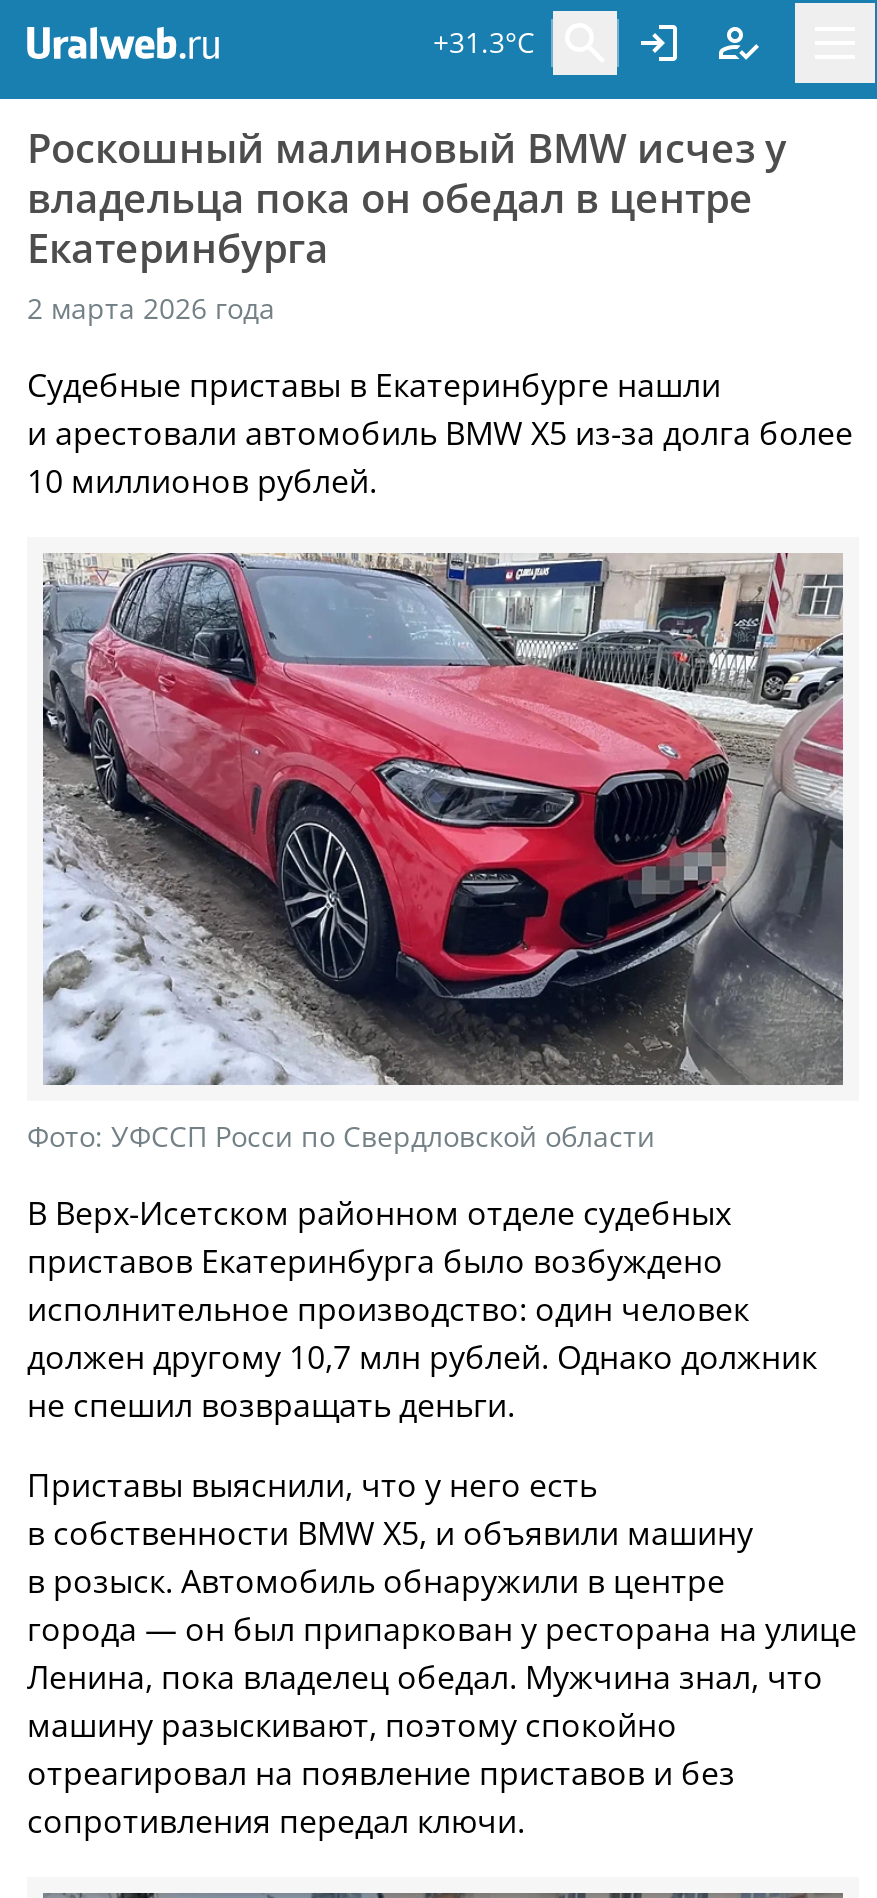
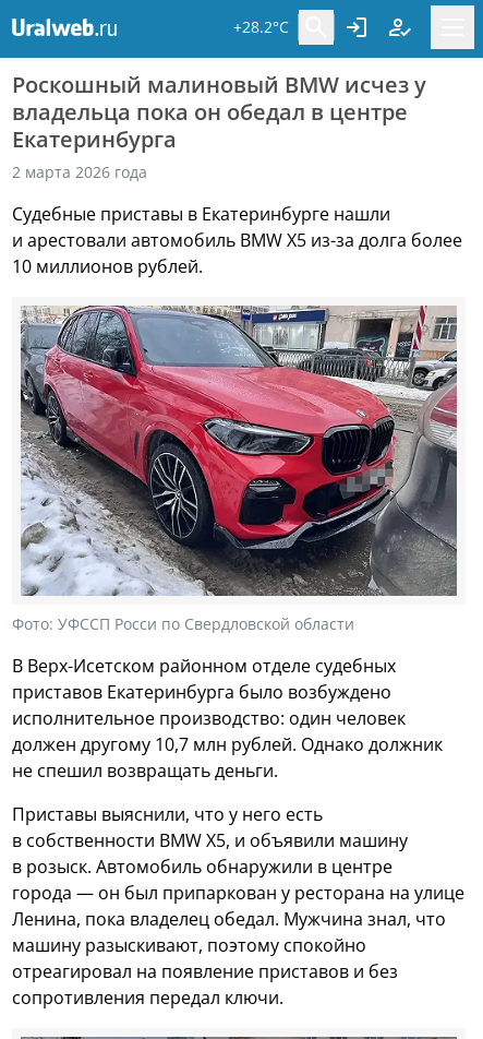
[433,23,535,61] +31.3°C -> [233,16,289,37] +28.2°C

